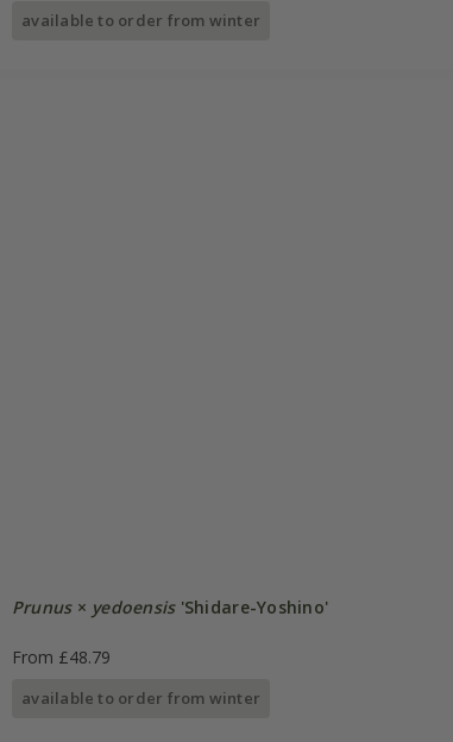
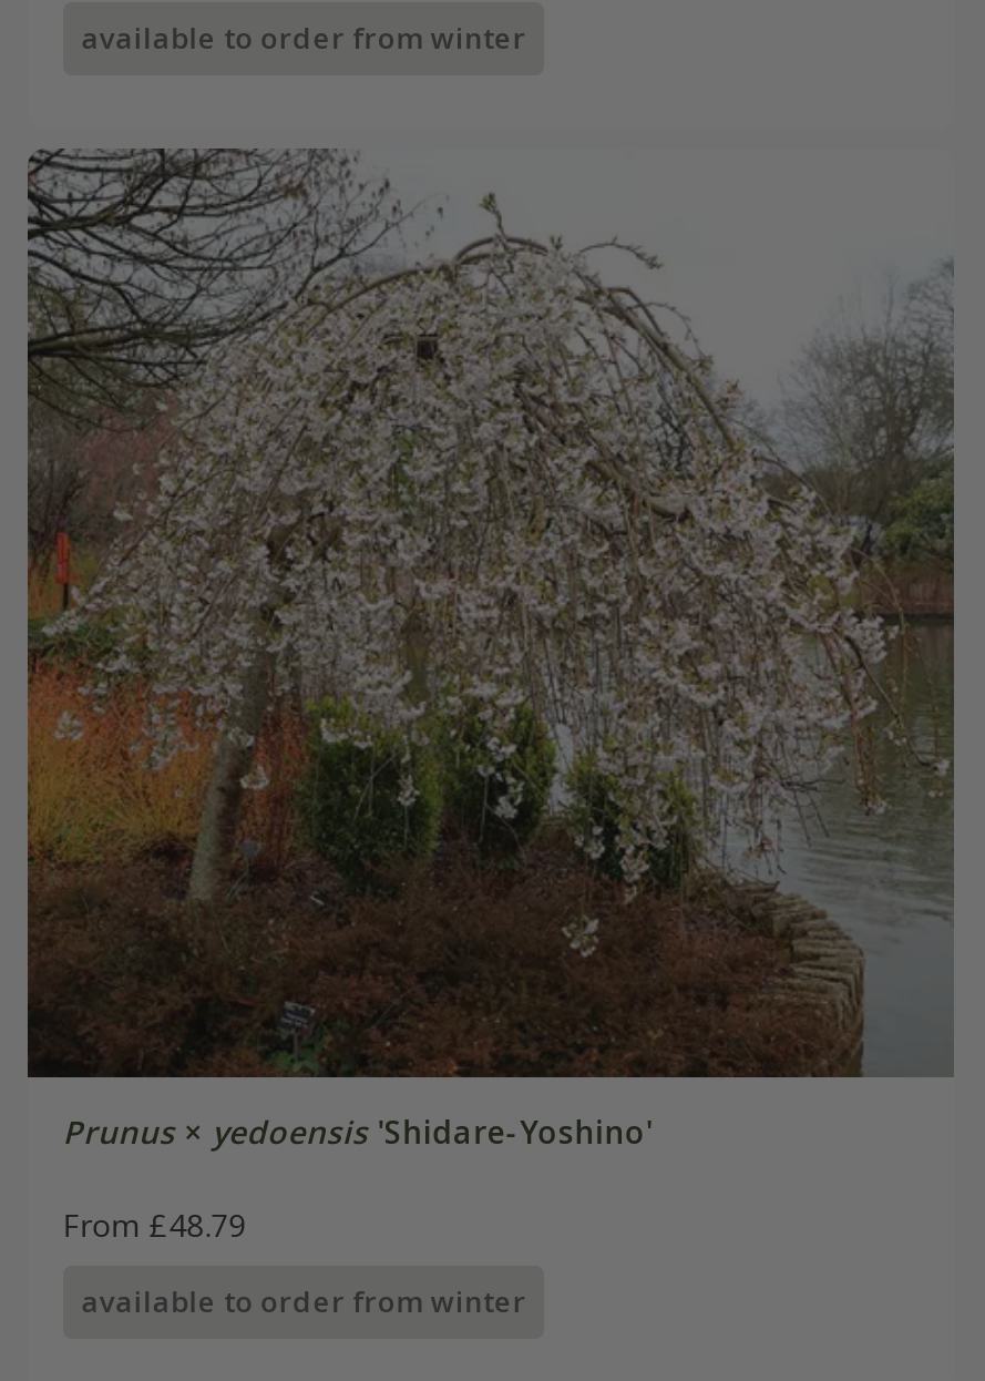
none -> [25,146,956,1080] [image]

